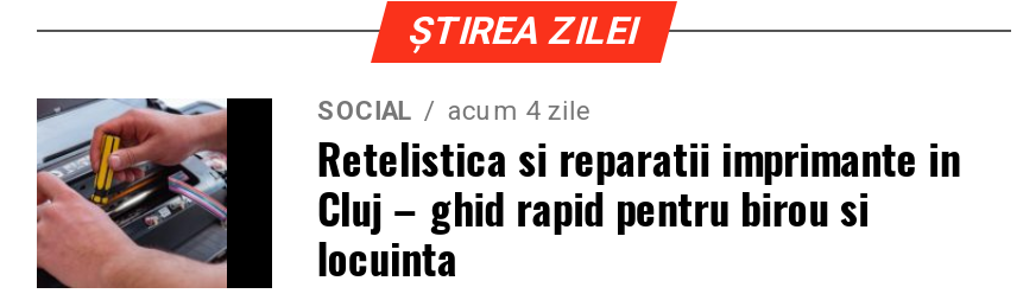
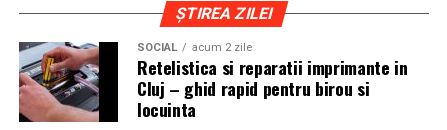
[317,97,590,128] SOCIAL acum 4 zile -> [137,41,252,54] SOCIAL acum 2 zile

